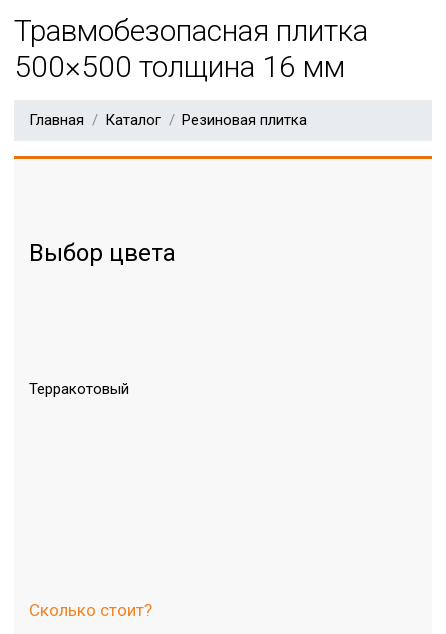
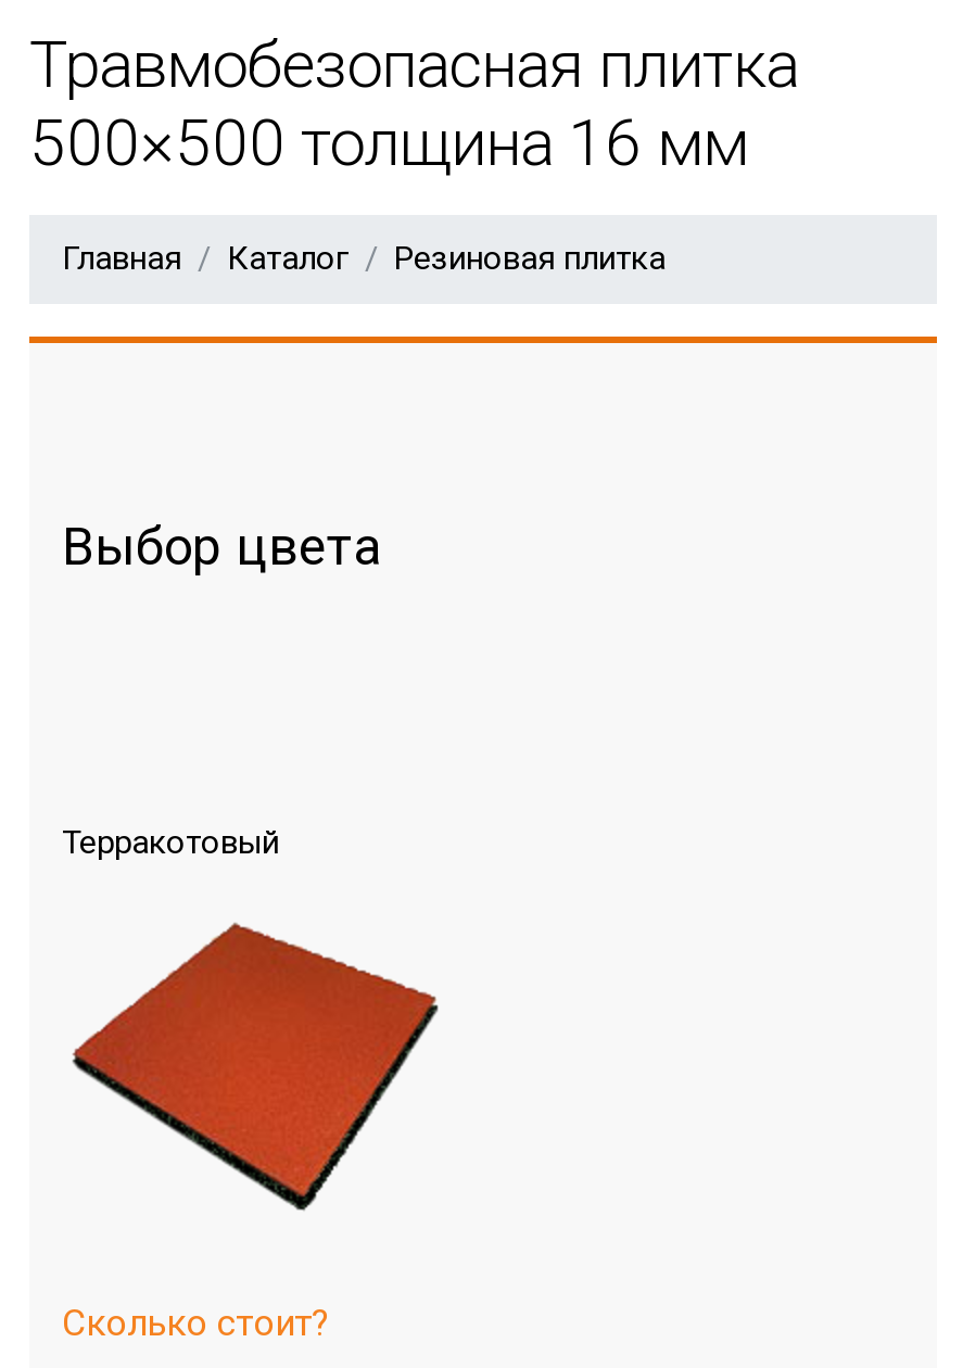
none -> [71,921,440,1212] [image]

